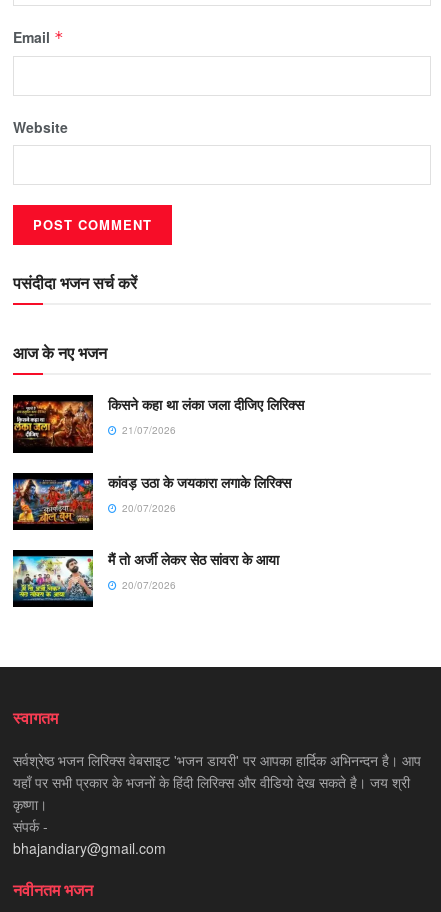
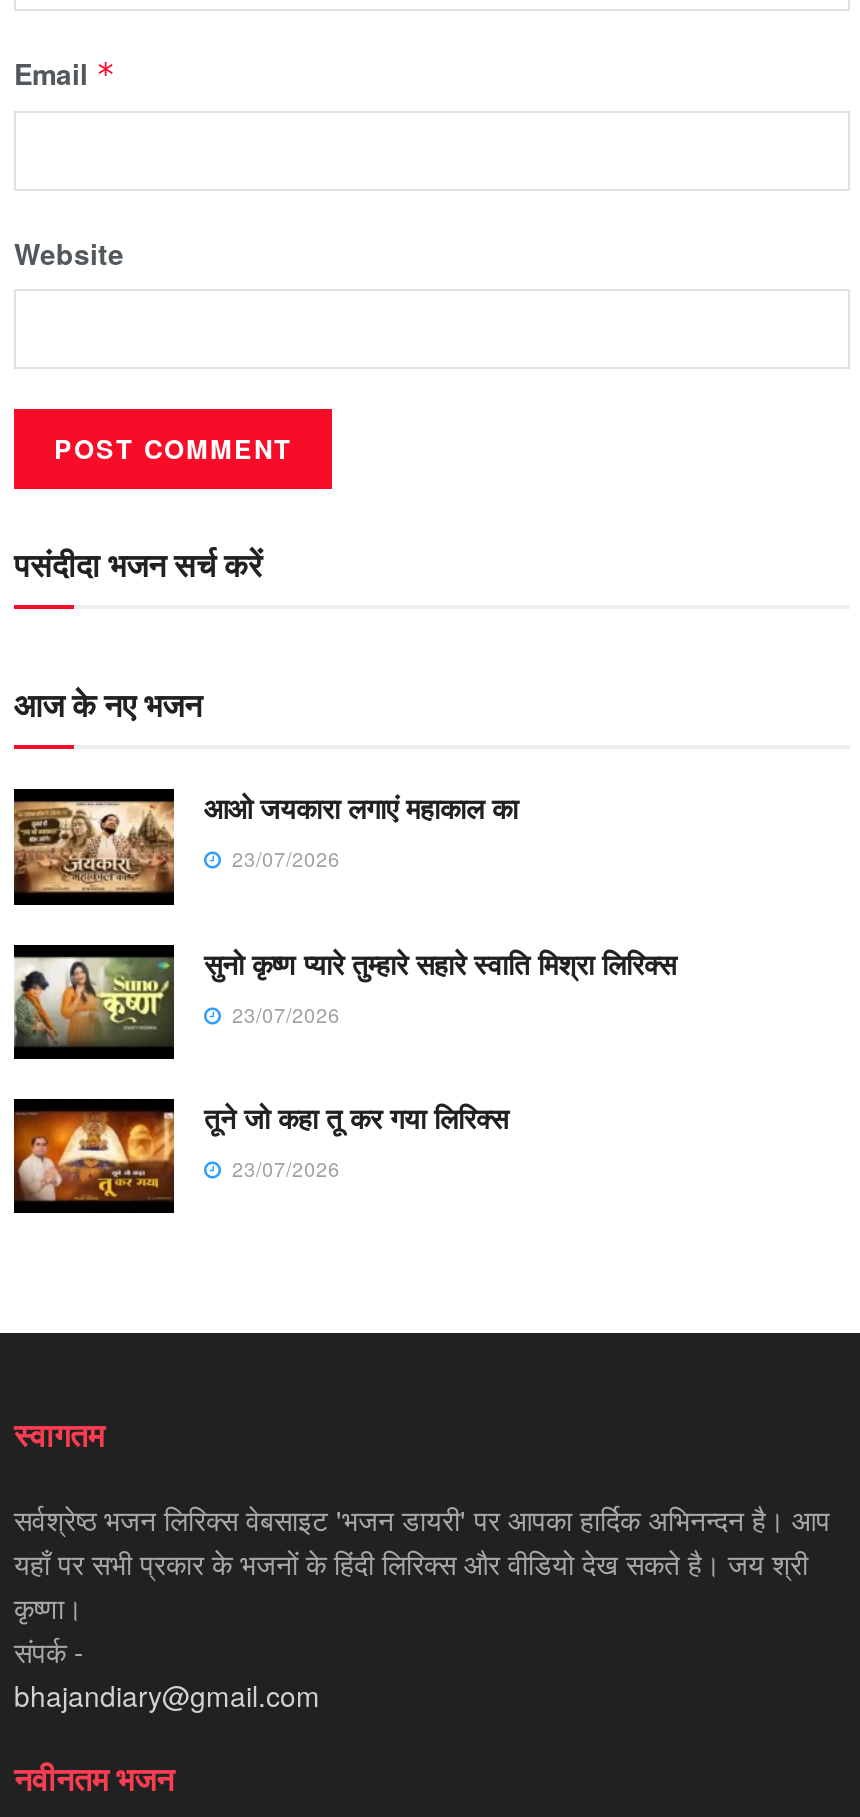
[12,394,304,447] [image] | किसने कहा था लंका जला दीजिए लिरिक्स | 21/07/2026 -> [12,788,518,895] [image] | आओ जयकारा लगाएं महाकाल का | 23/07/2026
[12,472,291,524] [image] | कांवड़ उठा के जयकारा लगाके लिरिक्स | 20/07/2026 -> [14,942,676,1047] [image] | सुनो कृष्ण प्यारे तुम्हारे सहारे स्वाति मिश्रा लिरिक्स | 23/07/2026
[12,549,279,601] [image] | मैं तो अर्जी लेकर सेठ सांवरा के आया | 20/07/2026 -> [12,1097,508,1203] [image] | तूने जो कहा तू कर गया लिरिक्स | 23/07/2026

